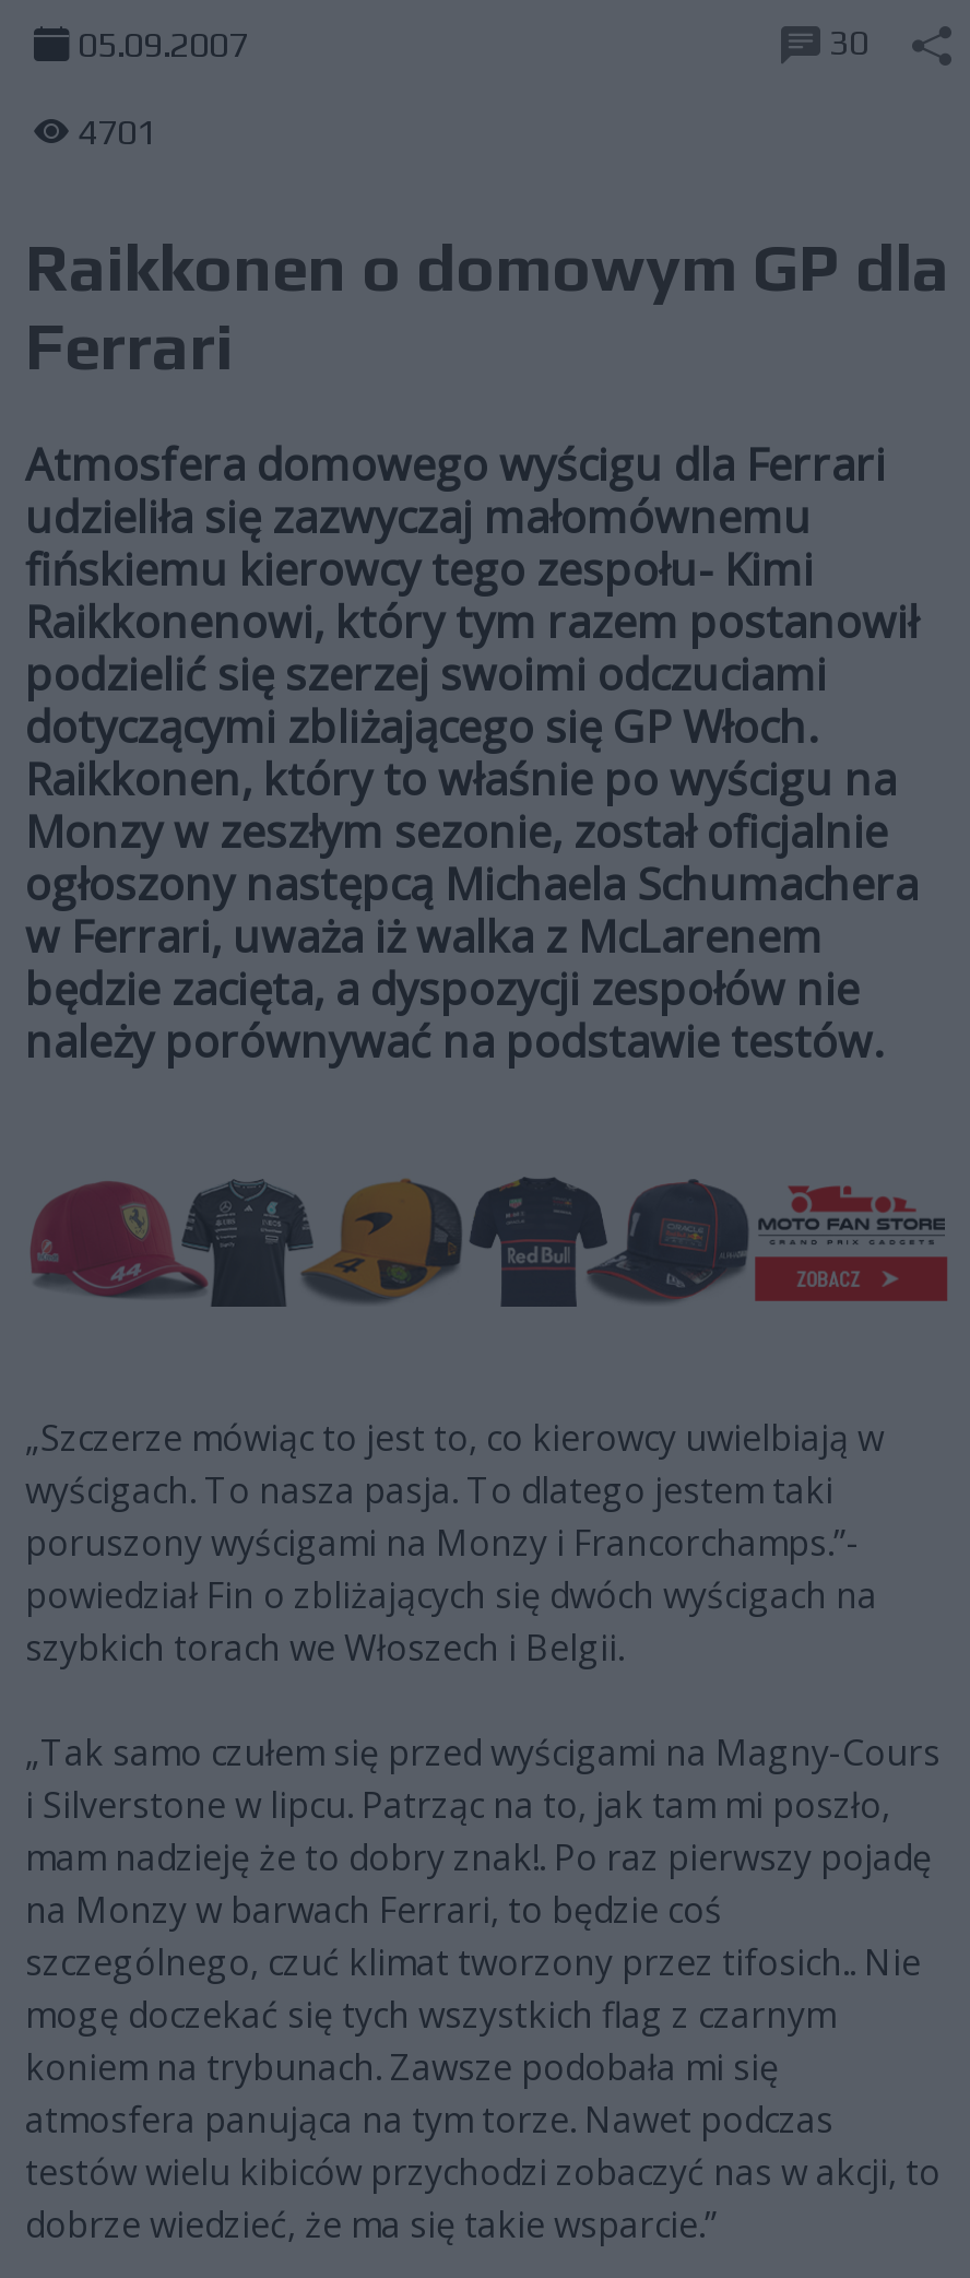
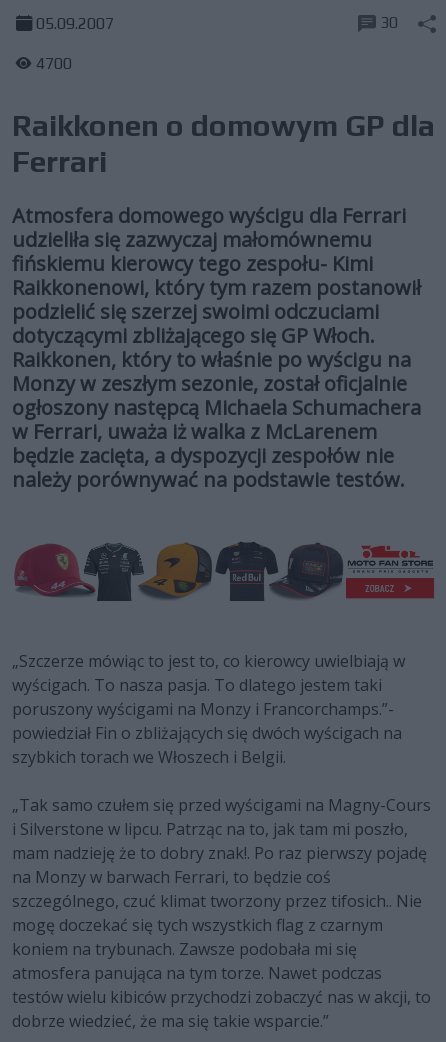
[78,111,156,153] 4701 -> [36,54,72,73] 4700

